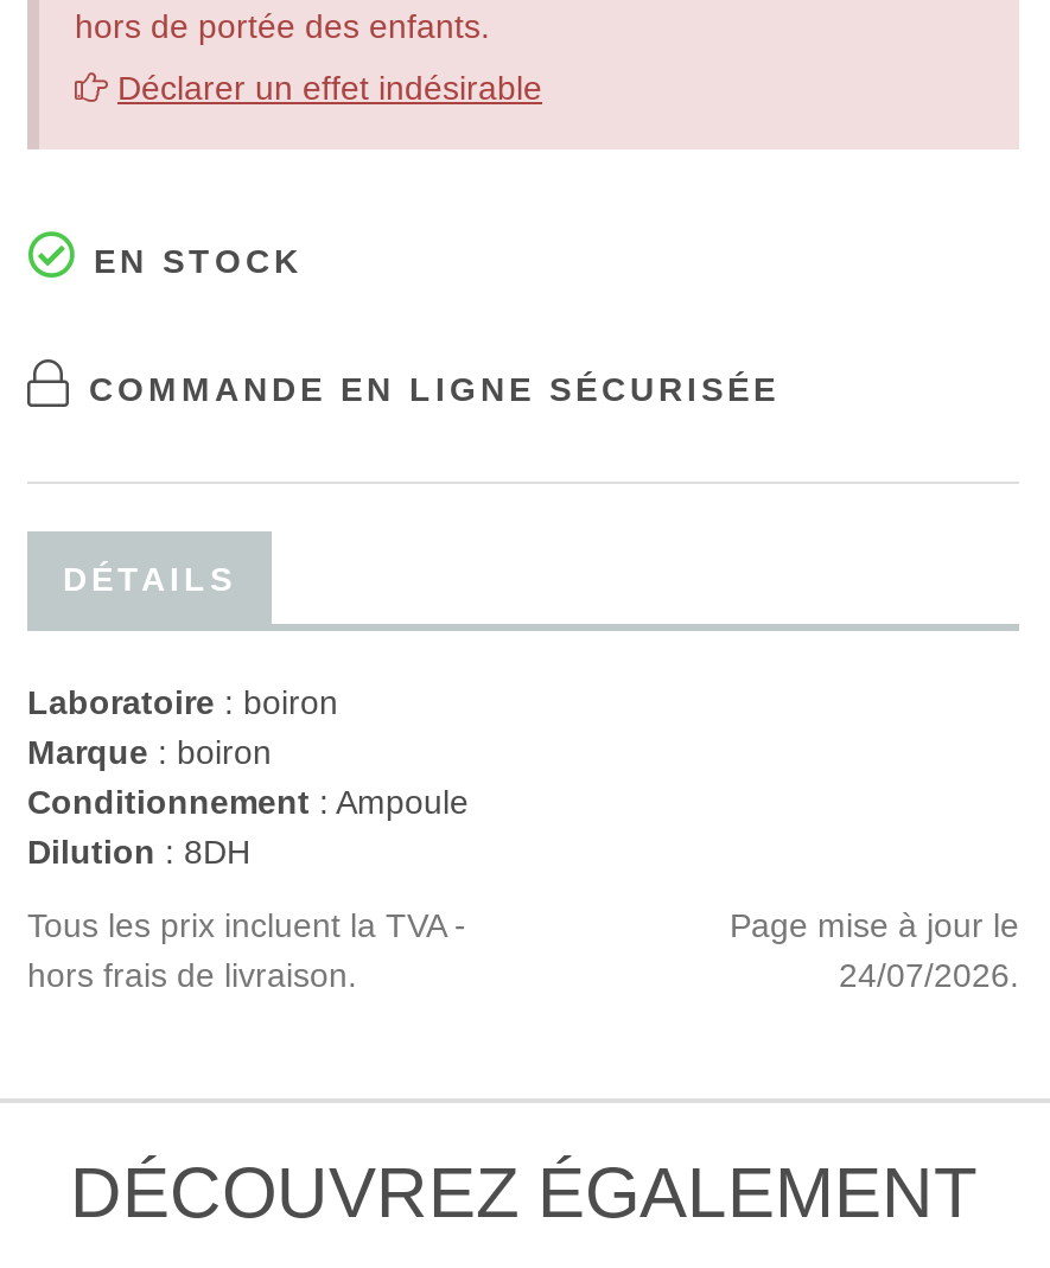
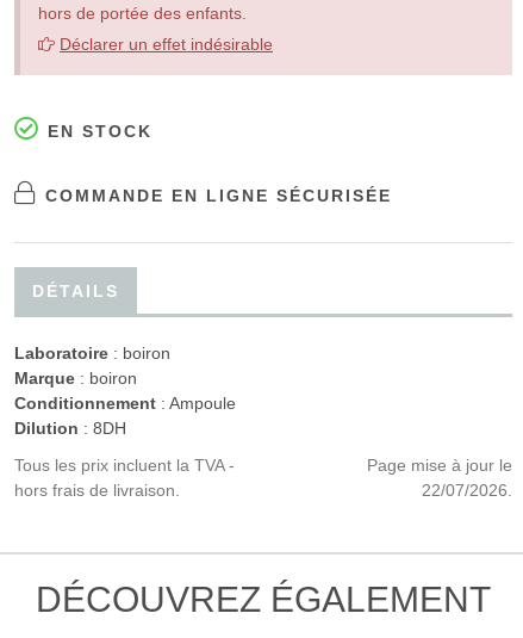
[839,956,1019,994] 24/07/2026. -> [422,481,512,500] 22/07/2026.

